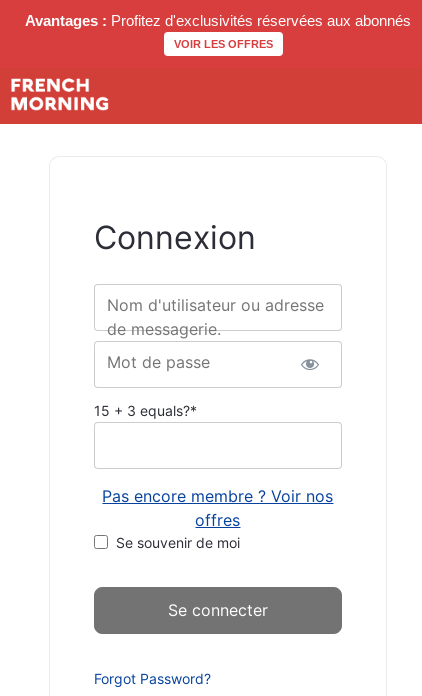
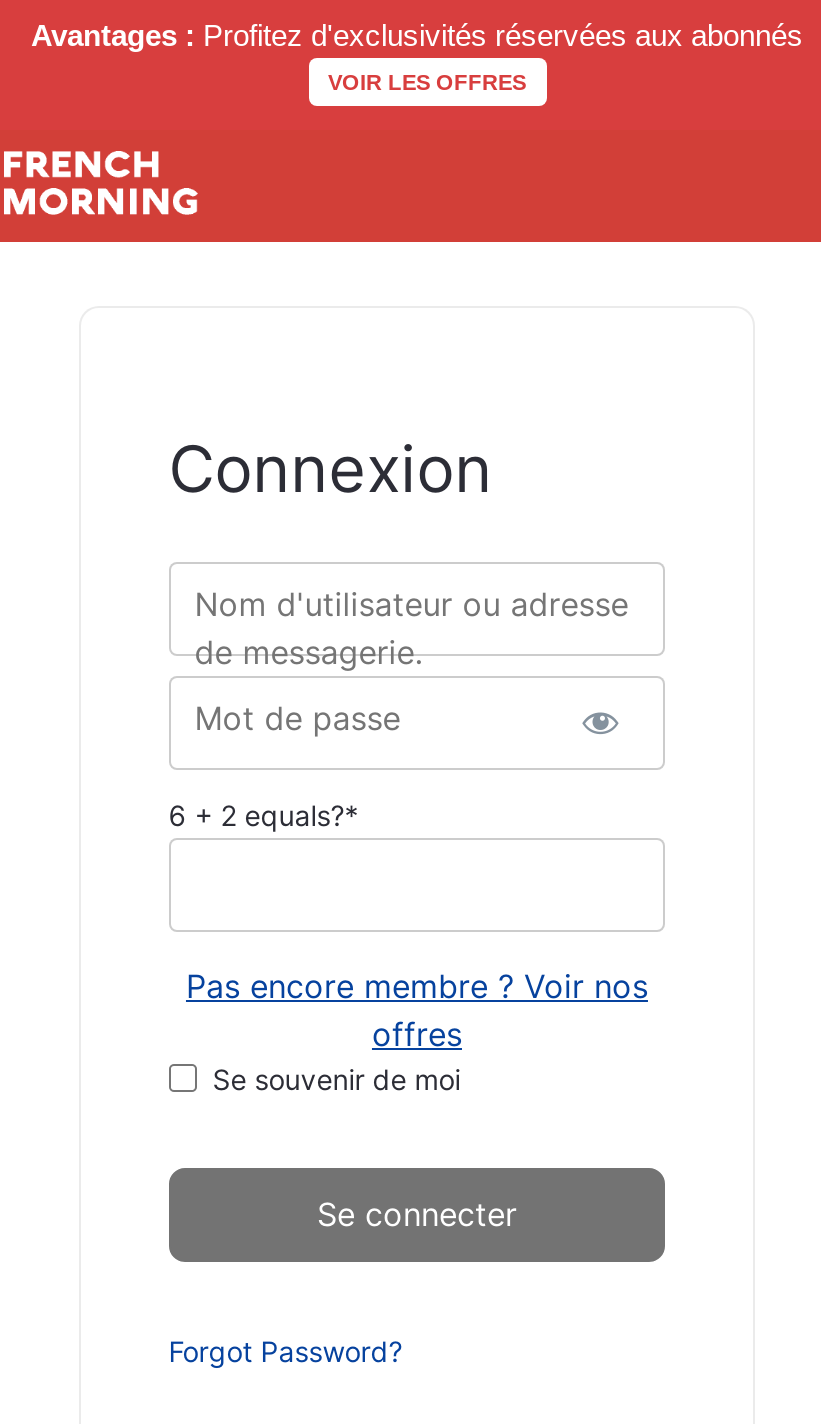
[94,402,197,419] 15 + 3 equals?* -> [169,798,359,832] 6 + 2 equals?*

